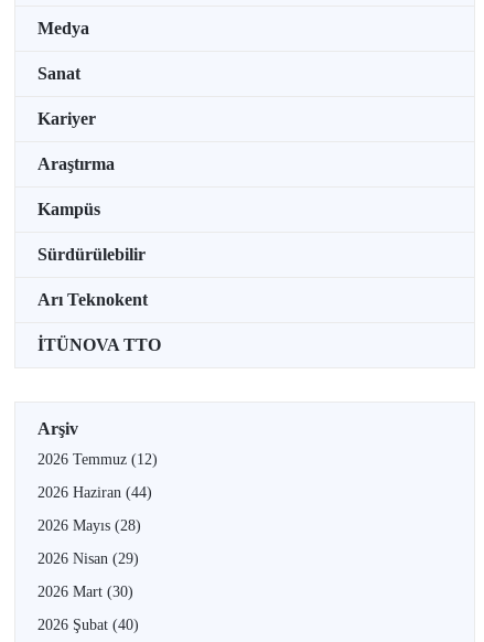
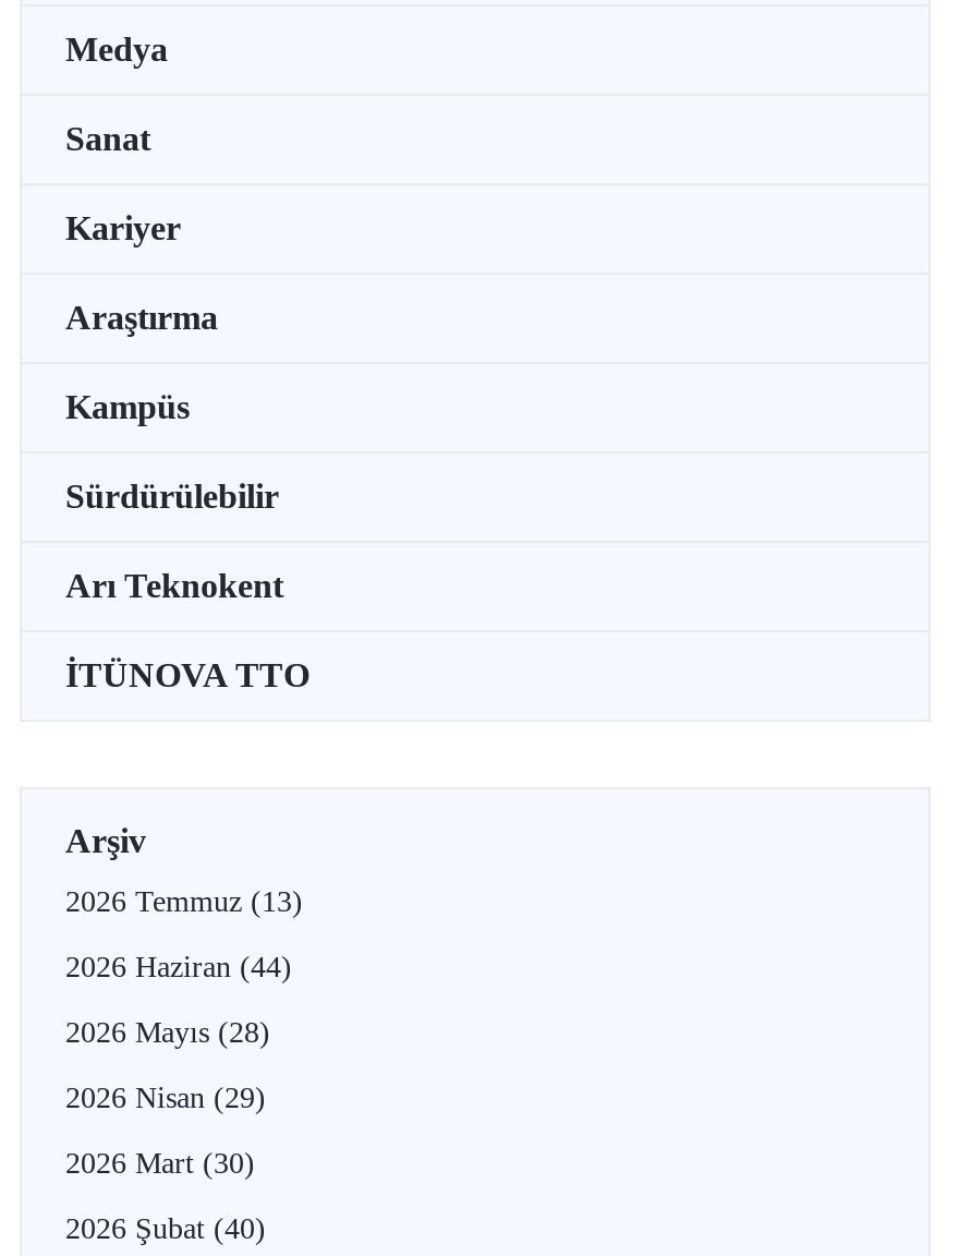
[37,451,158,467] 2026 Temmuz (12) -> [65,885,303,918] 2026 Temmuz (13)

